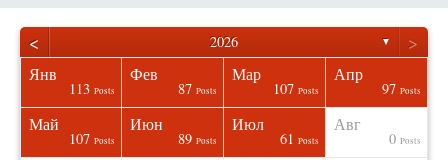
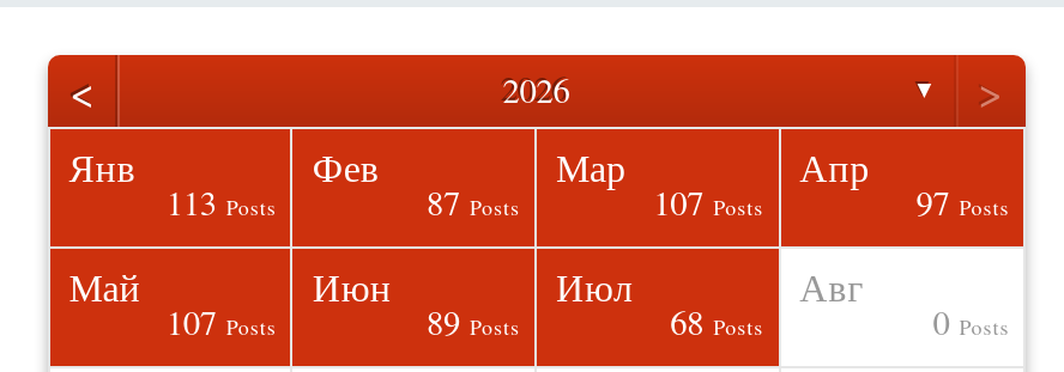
[280,129,319,148] 61 Posts -> [670,299,763,344] 68 Posts

